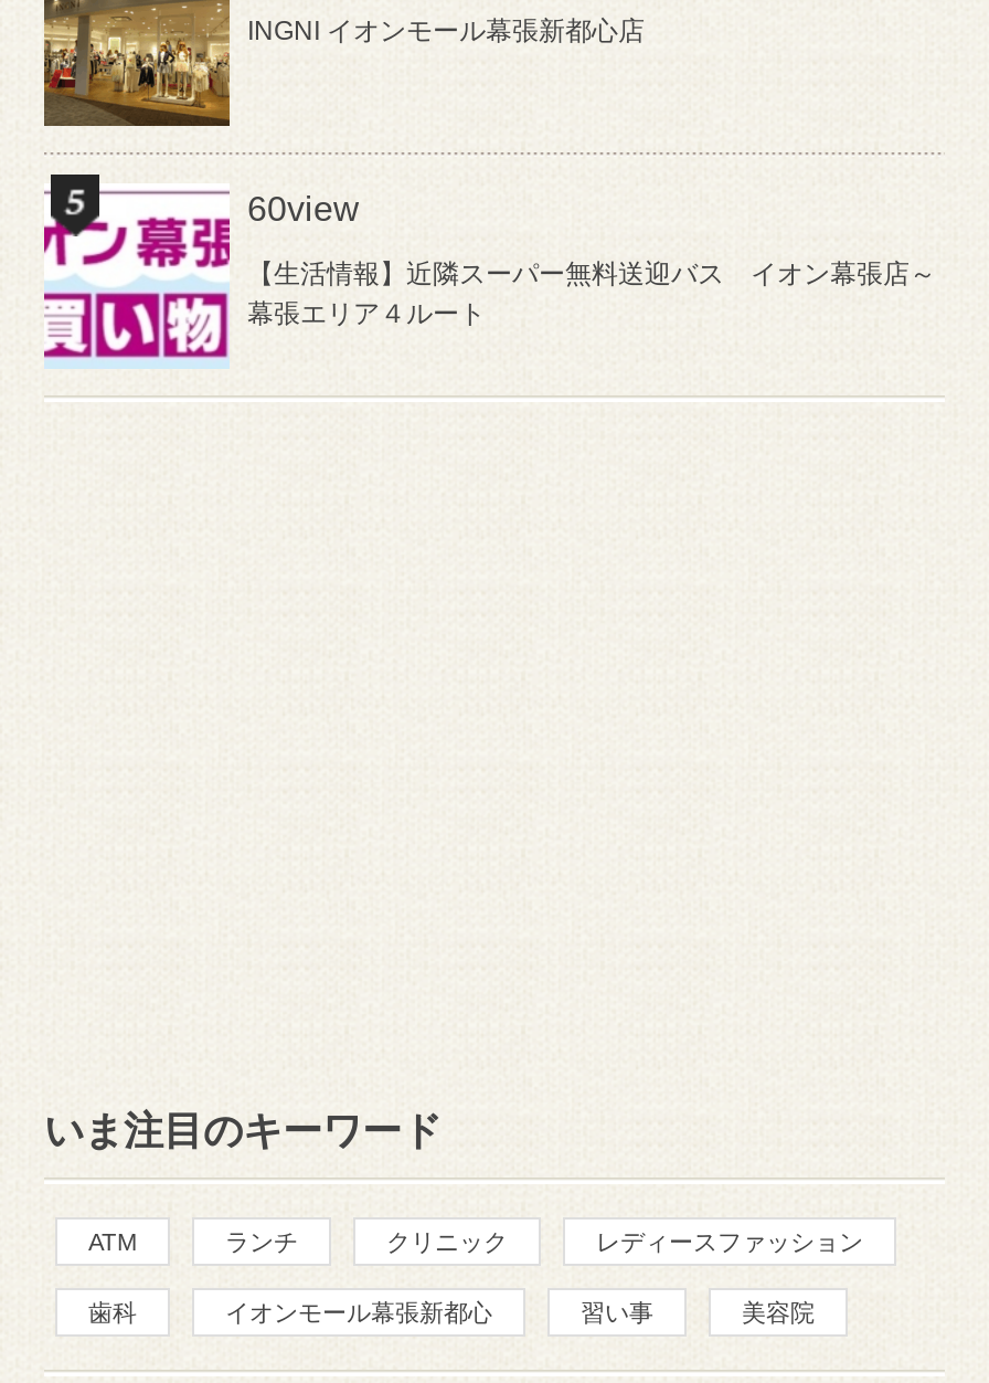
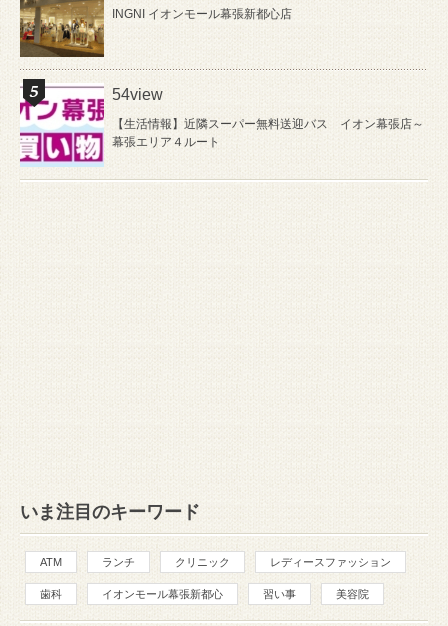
[247,190,360,228] 60view -> [112,86,163,103] 54view

